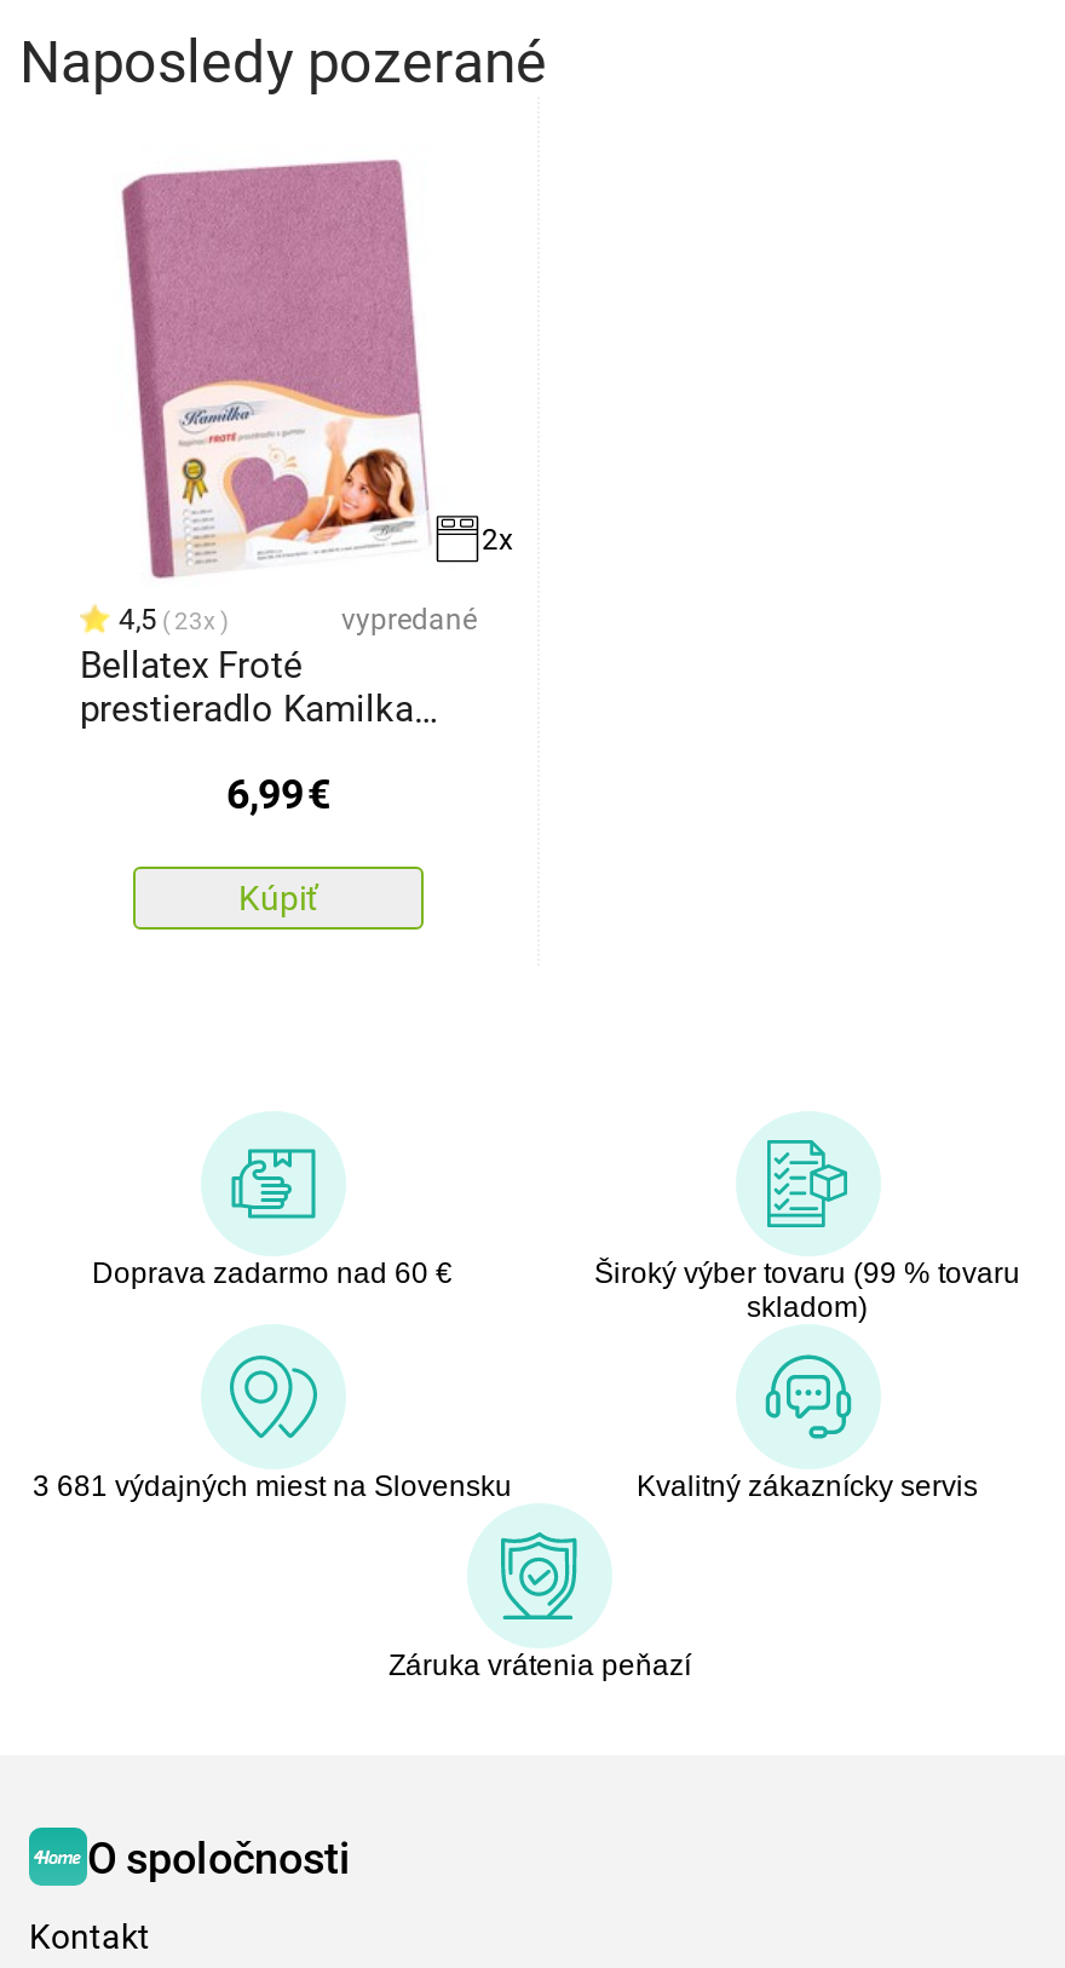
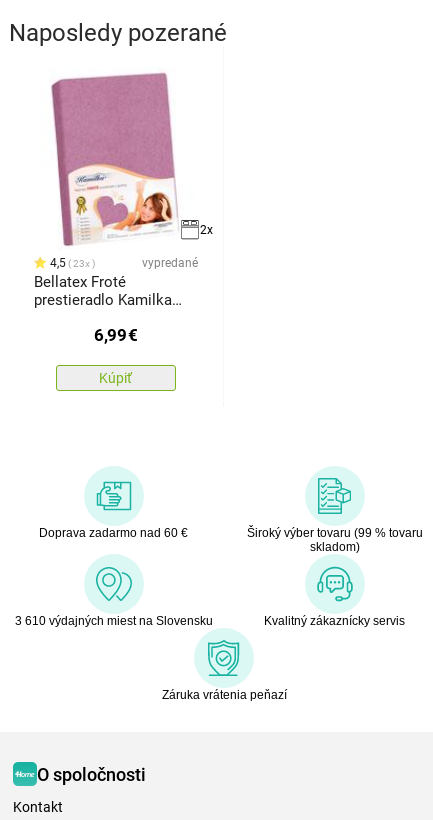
[33,1470,512,1504] 3 681 výdajných miest na Slovensku -> [14,614,212,628] 3 610 výdajných miest na Slovensku

